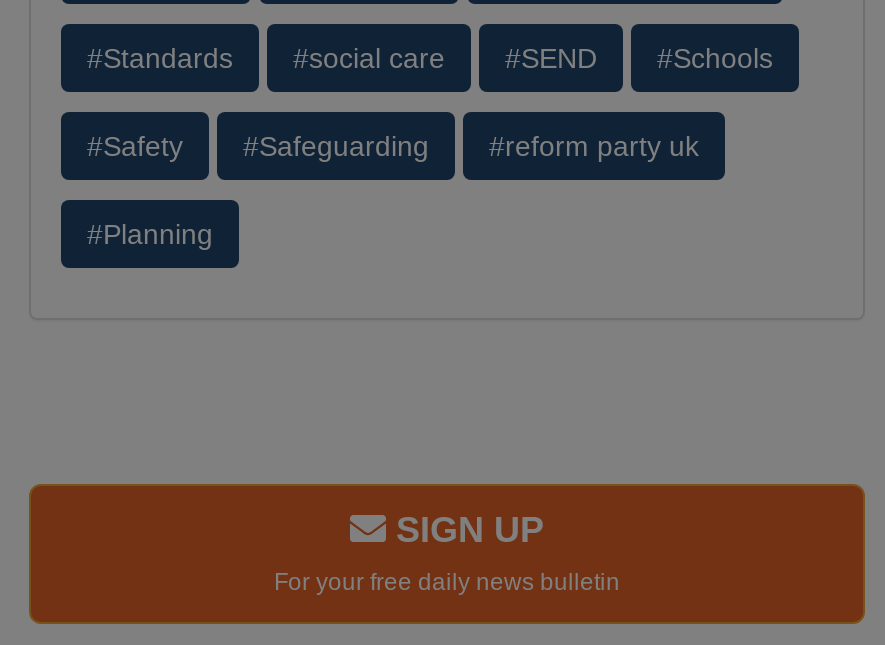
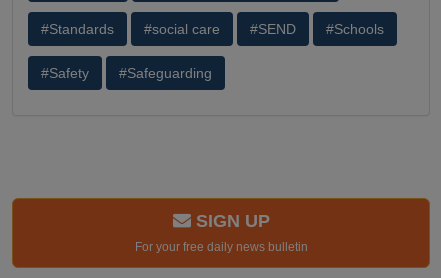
[87,131,699,251] #reform party uk | #Planning -> none

